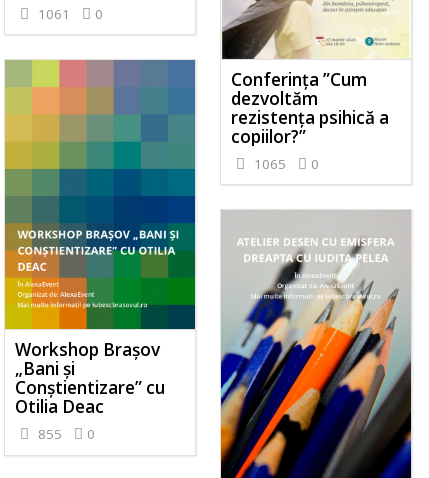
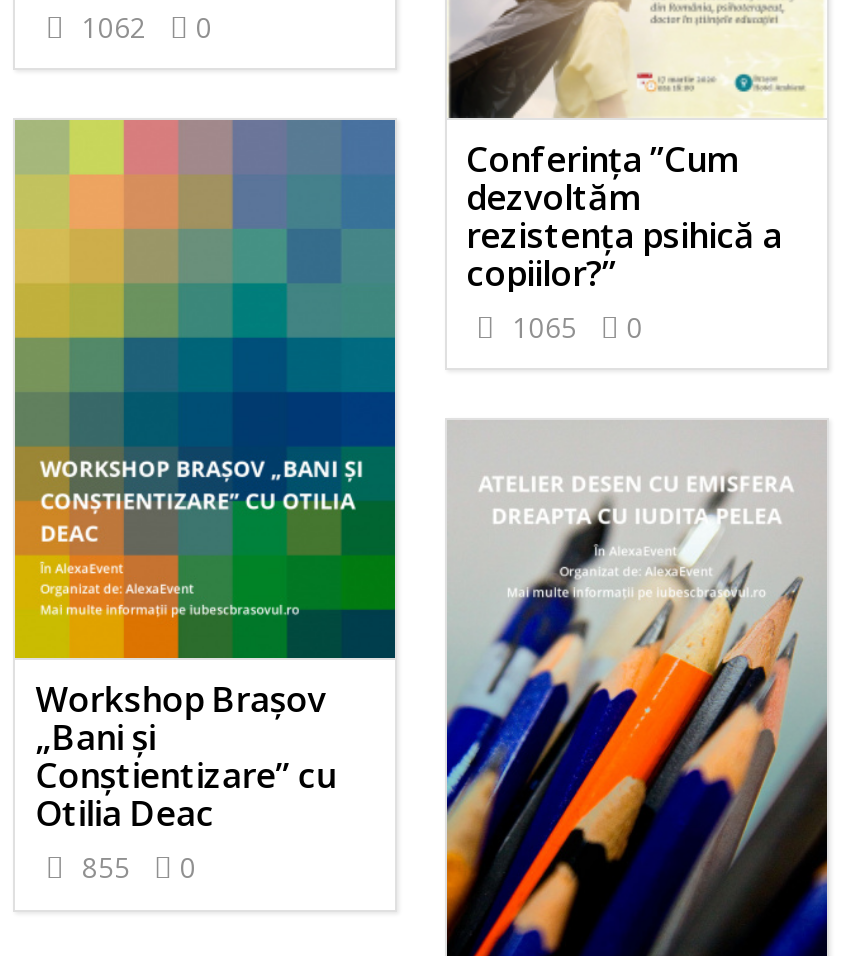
[38,5,103,23] 1061 0 -> [82,10,212,46] 1062 0

